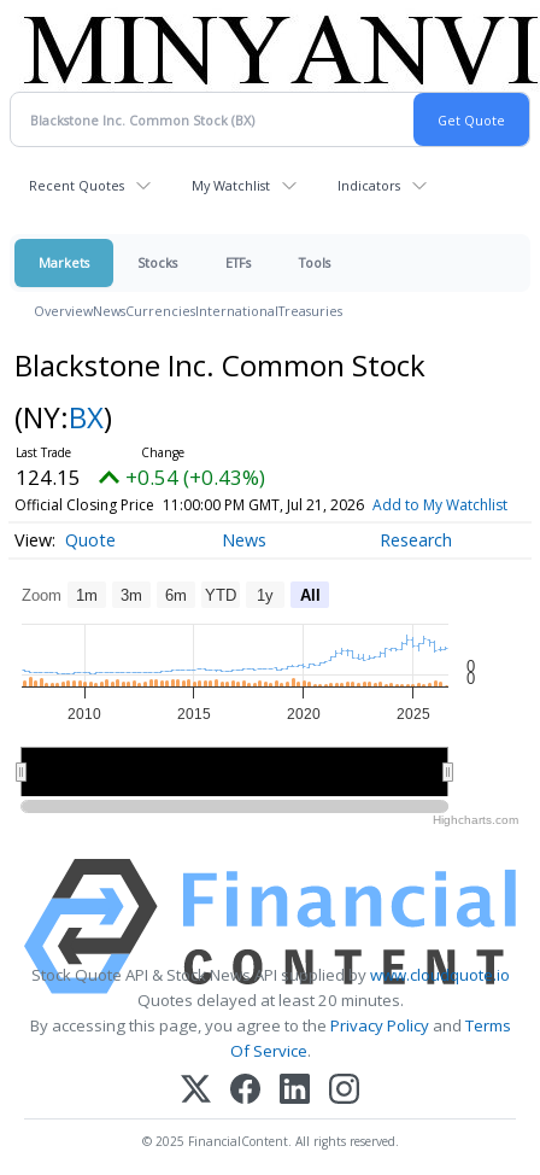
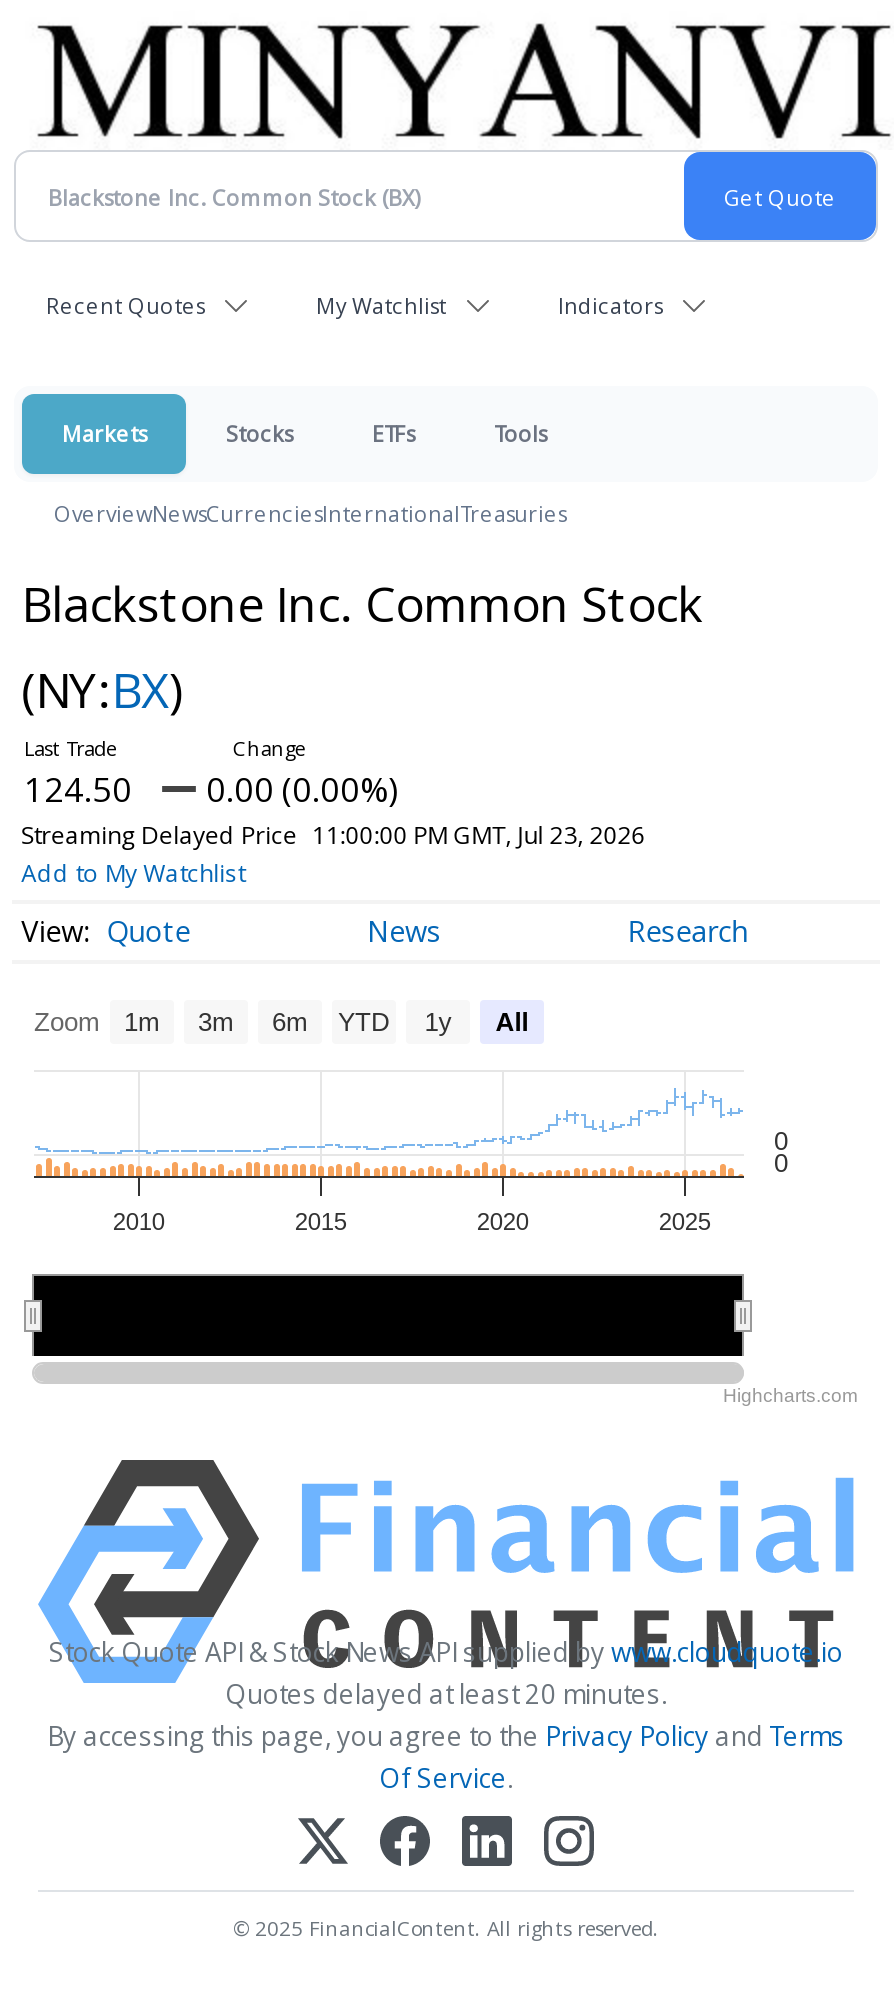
[14,463,507,515] 124.15 | +0.54 (+0.43%) | Official Closing Price 11:00:00 PM GMT, Jul 21, 2026 Add to My Watchlist -> [21,766,646,890] 124.50 | 0.00 (0.00%) | Streaming Delayed Price 11:00:00 PM GMT, Jul 23, 2026 | Add to My Watchlist

